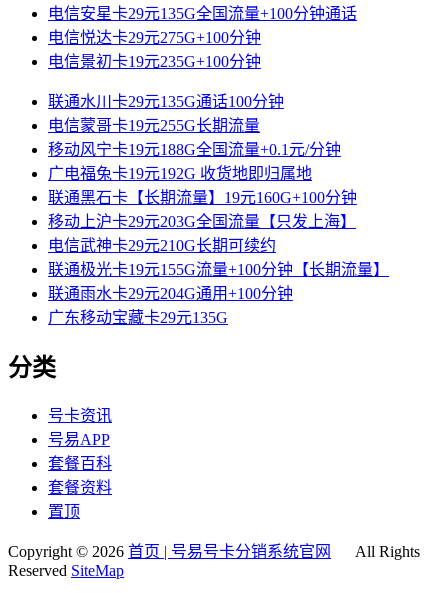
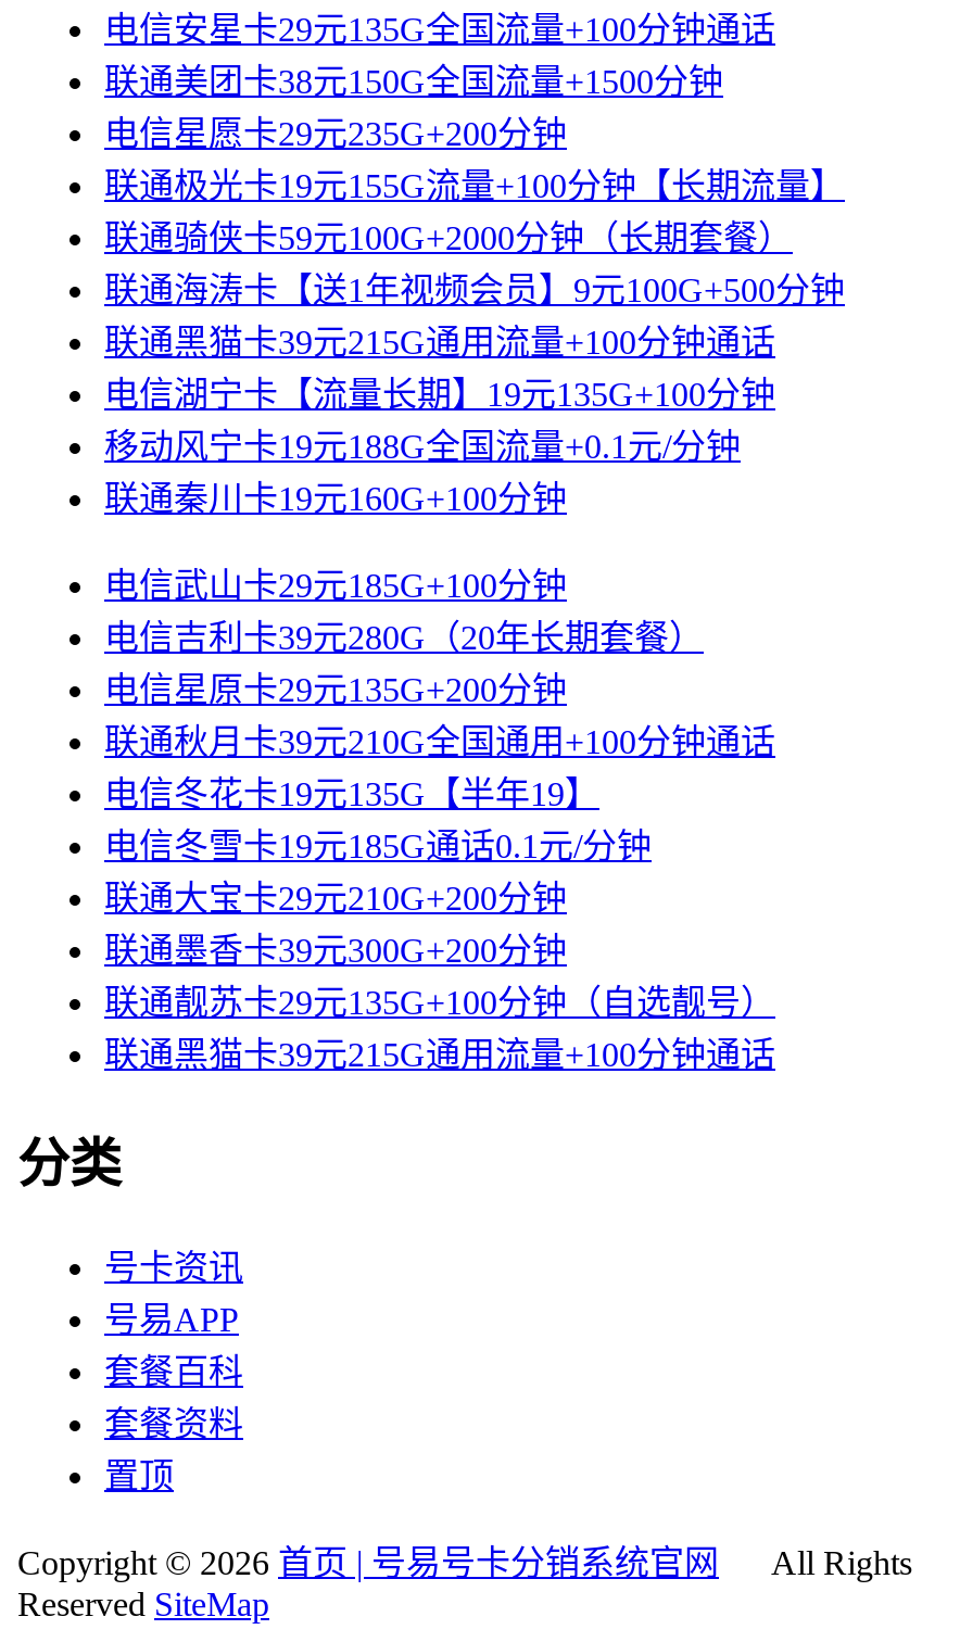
[48,29,284,134] 电信悦达卡29元275G+100分钟 | 电信景初卡19元235G+100分钟 | 联通水川卡29元135G通话100分钟 | 电信蒙哥卡19元255G长期流量 -> [104,62,845,412] 联通美团卡38元150G全国流量+1500分钟 | 电信星愿卡29元235G+200分钟 | 联通骑侠卡59元100G+2000分钟（长期套餐） | 联通海涛卡【送1年视频会员】9元100G+500分钟 | 联通黑猫卡39元215G通用流量+100分钟通话 | 电信湖宁卡【流量长期】19元135G+100分钟
[48,165,357,326] 广电福兔卡19元192G 收货地即归属地 | 联通黑石卡【长期流量】19元160G+100分钟 | 移动上沪卡29元203G全国流量【只发上海】 | 电信武神卡29元210G长期可续约 | 联通雨水卡29元204G通用+100分钟 | 广东移动宝藏卡29元135G -> [104,479,775,1072] 联通秦川卡19元160G+100分钟 | 电信武山卡29元185G+100分钟 | 电信吉利卡39元280G（20年长期套餐） | 电信星原卡29元135G+200分钟 | 联通秋月卡39元210G全国通用+100分钟通话 | 电信冬花卡19元135G【半年19】 | 电信冬雪卡19元185G通话0.1元/分钟 | 联通大宝卡29元210G+200分钟 | 联通墨香卡39元300G+200分钟 | 联通靓苏卡29元135G+100分钟（自选靓号） | 联通黑猫卡39元215G通用流量+100分钟通话
moved [48,261,389,278] -> [104,166,845,203]: 联通极光卡19元155G流量+100分钟【长期流量】

